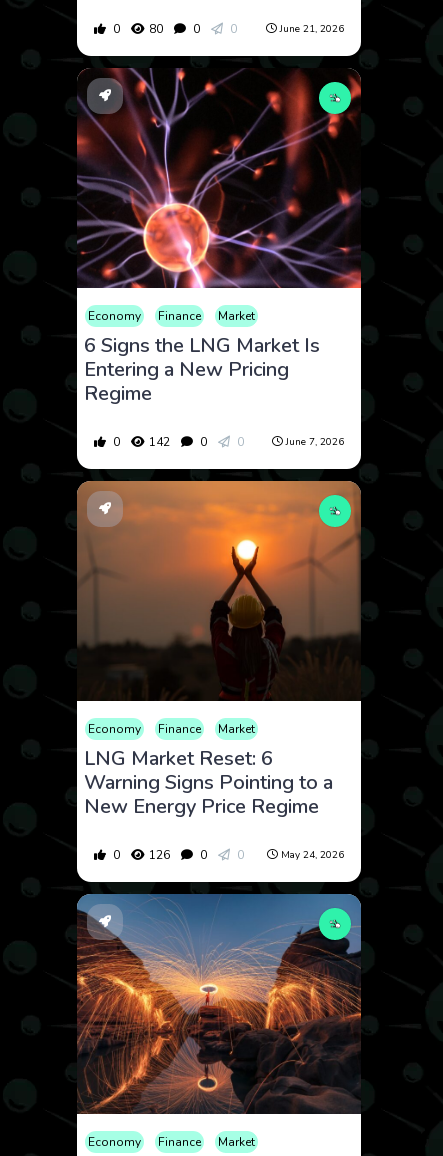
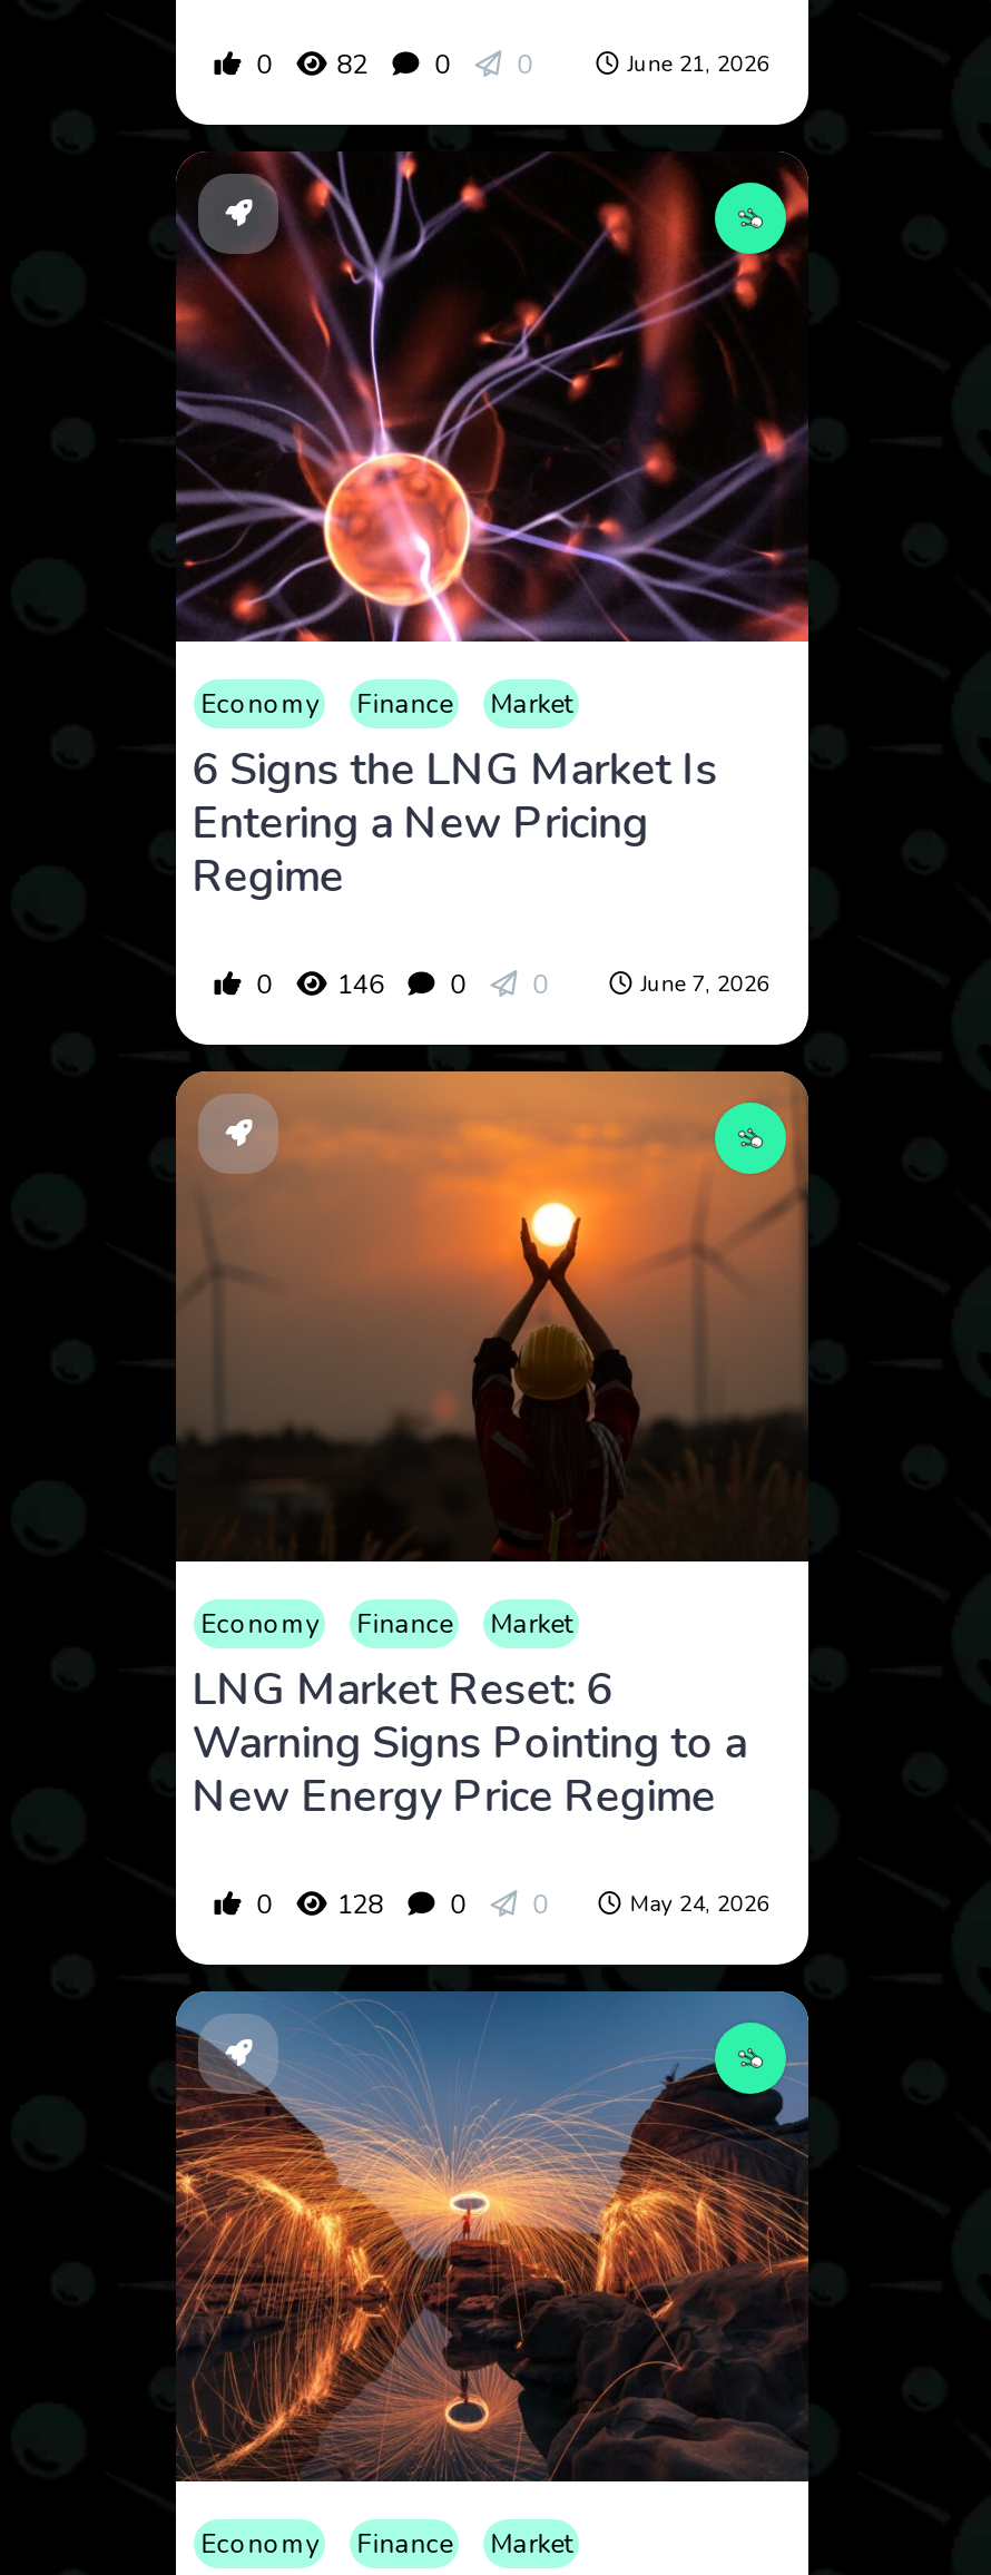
[110,21,237,37] 0 80 0 0 -> [250,47,533,82] 0 82 0 0
[110,434,244,450] 0 142 0 0 -> [250,967,548,1002] 0 146 0 0
[110,847,244,863] 0 126 0 0 -> [250,1887,548,1922] 0 128 0 0

